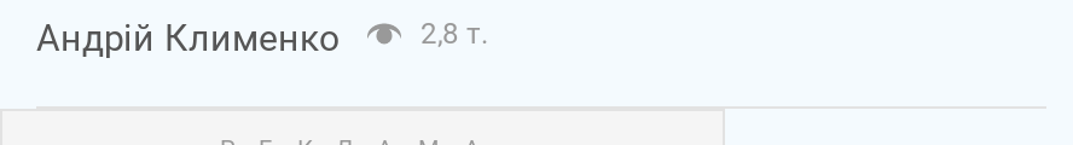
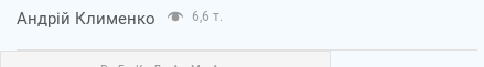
[420,16,488,50] 2,8 т. -> [192,8,223,24] 6,6 т.

